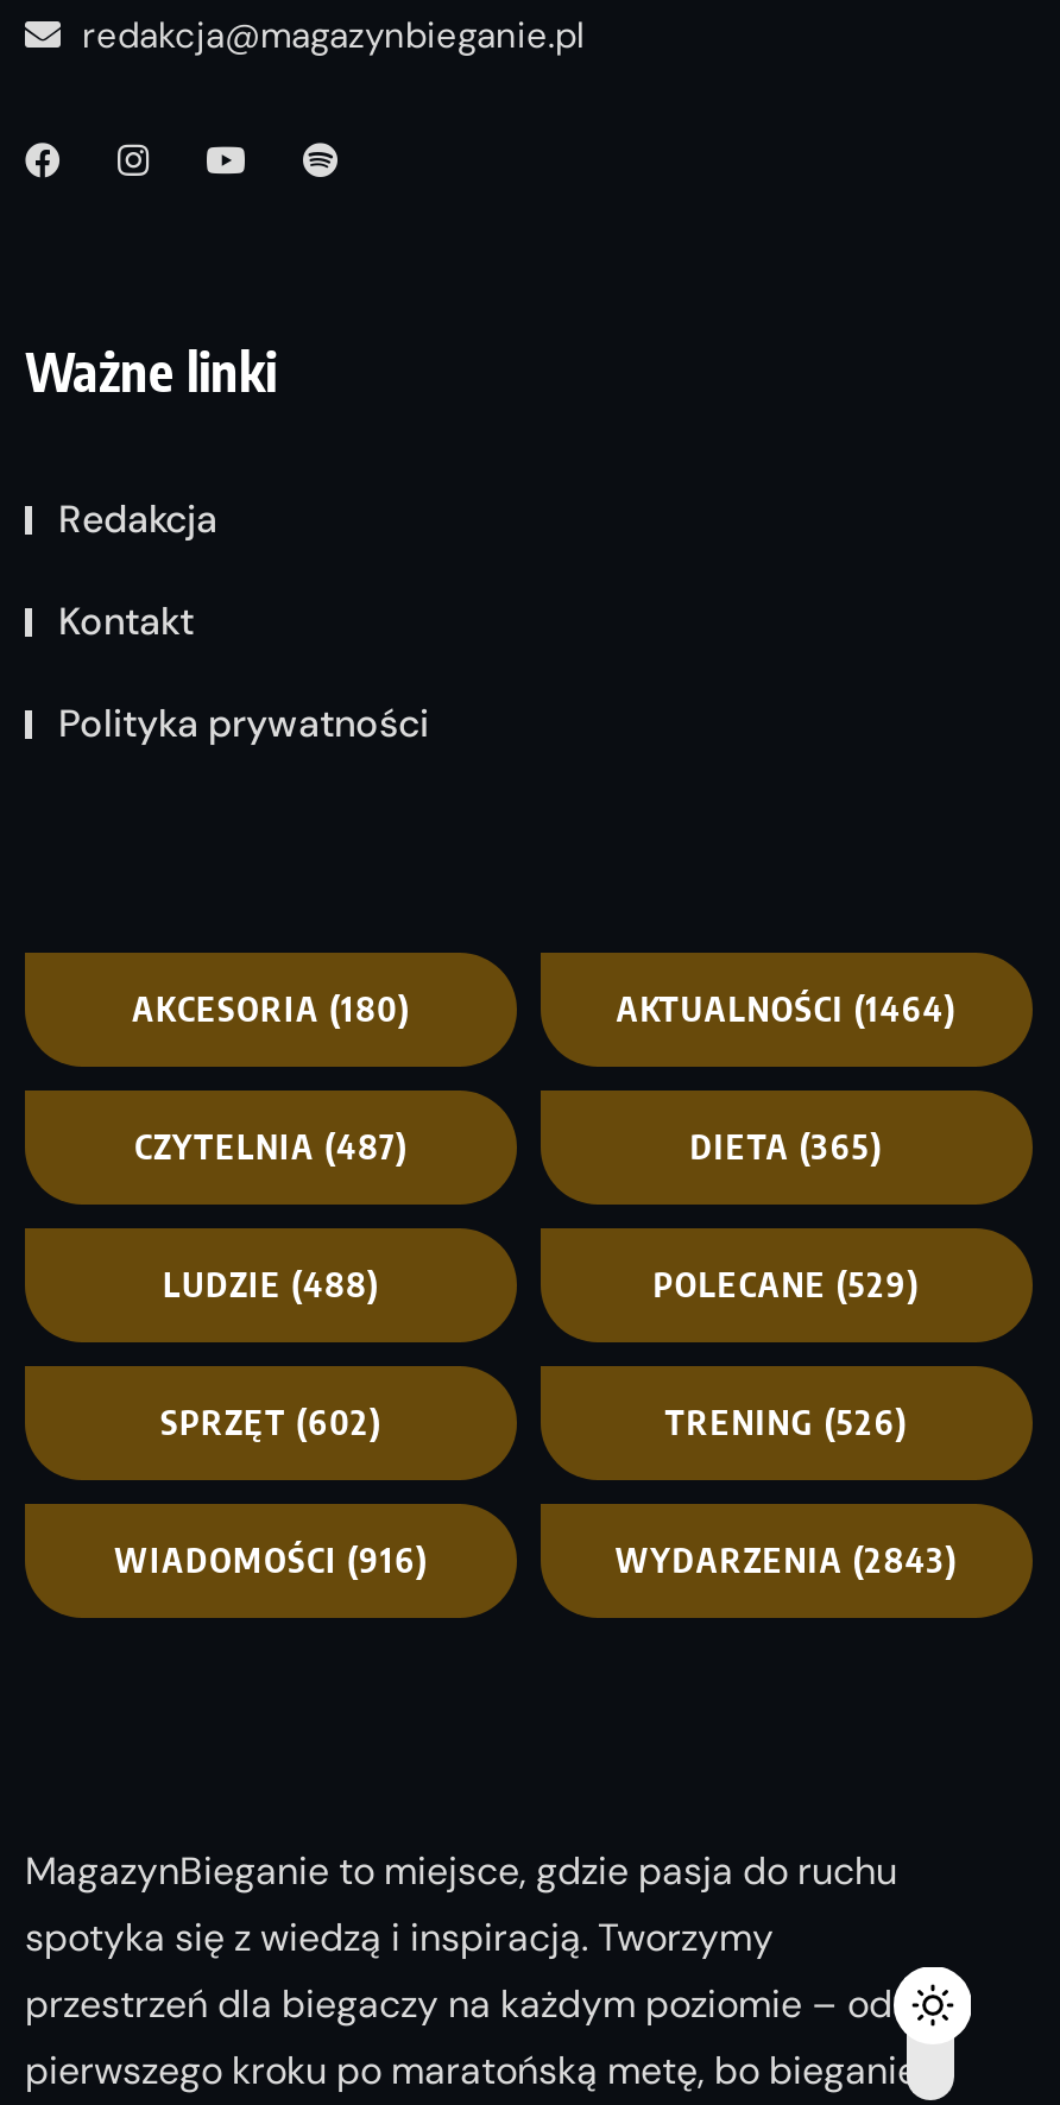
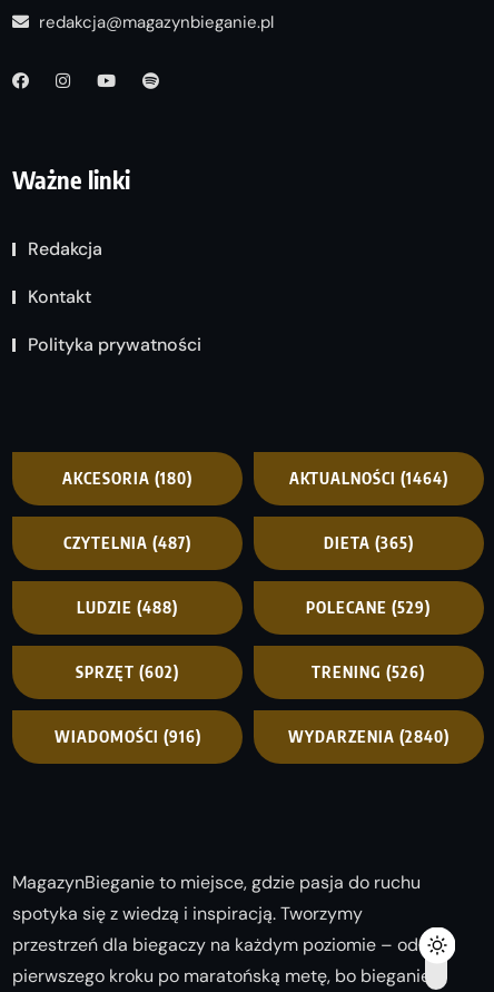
[615,1540,958,1580] WYDARZENIA (2843) -> [288,727,449,746] WYDARZENIA (2840)

